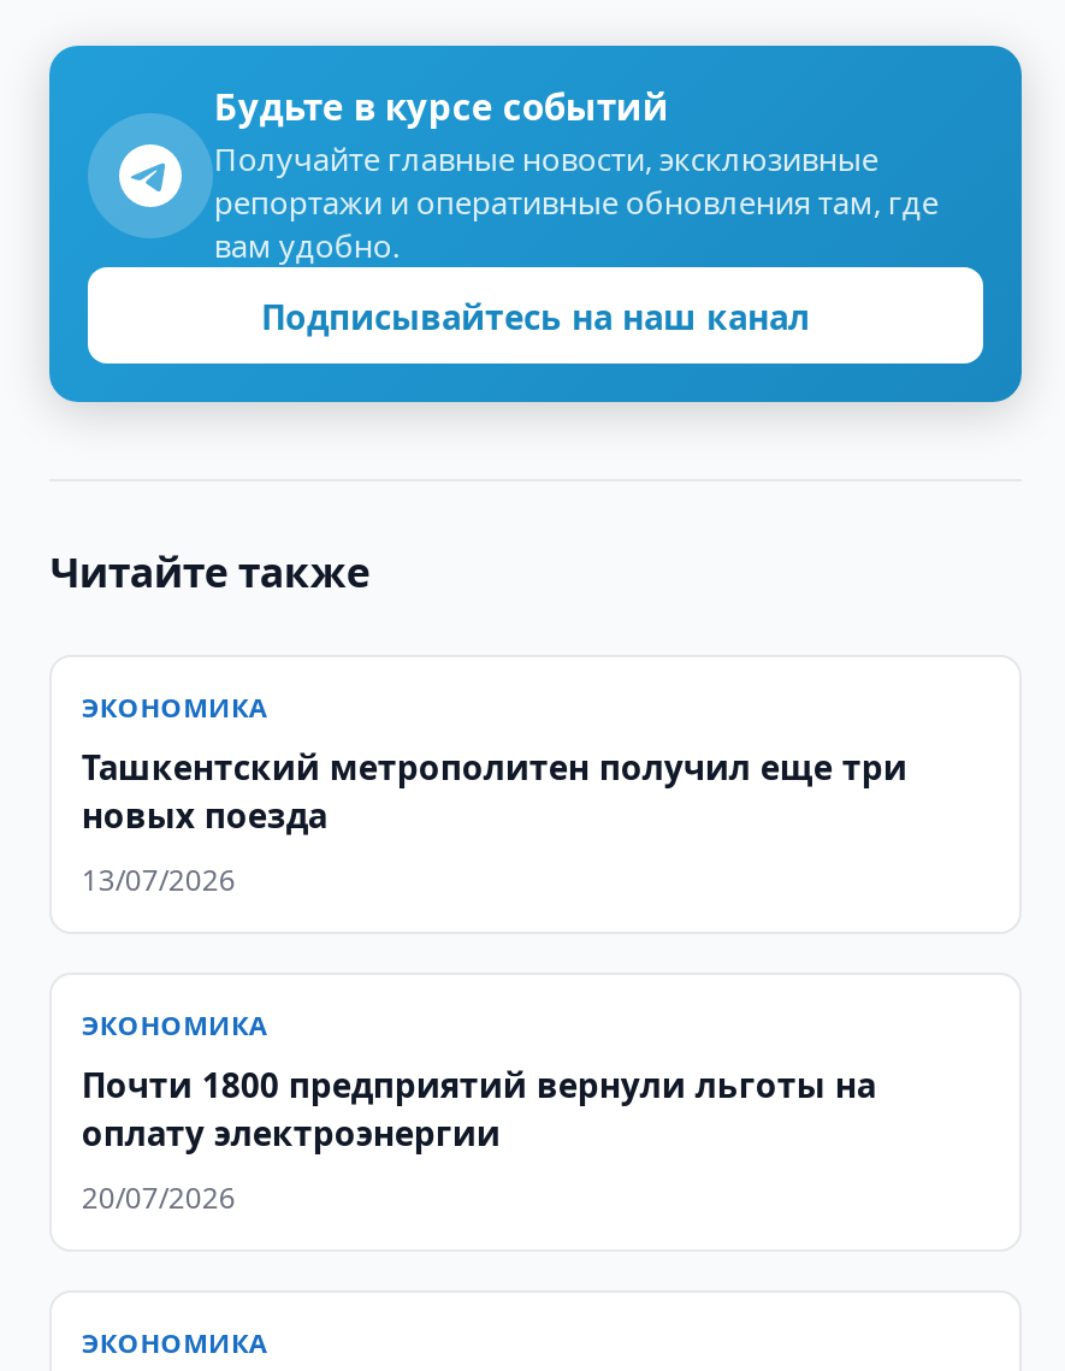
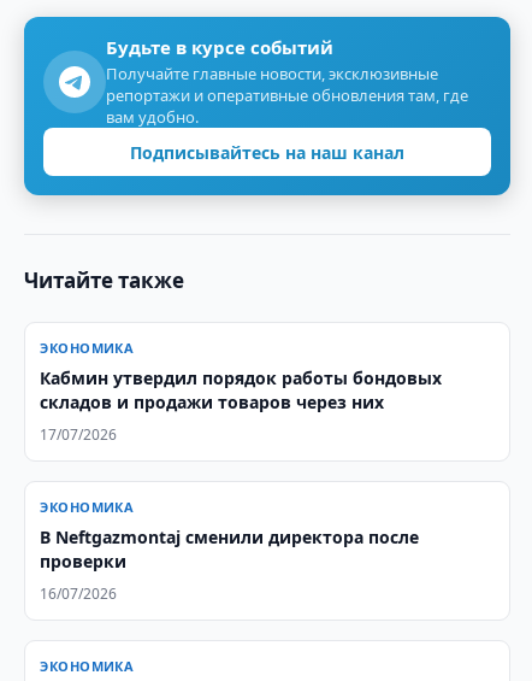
[82,744,907,838] Ташкентский метрополитен получил еще три | новых поезда -> [40,366,442,413] Кабмин утвердил порядок работы бондовых | складов и продажи товаров через них
[82,859,236,900] 13/07/2026 -> [40,424,117,445] 17/07/2026
[82,1062,876,1156] Почти 1800 предприятий вернули льготы на | оплату электроэнергии -> [40,526,419,573] В Neftgazmontaj сменили директора после | проверки
[82,1177,236,1218] 20/07/2026 -> [40,583,117,604] 16/07/2026

